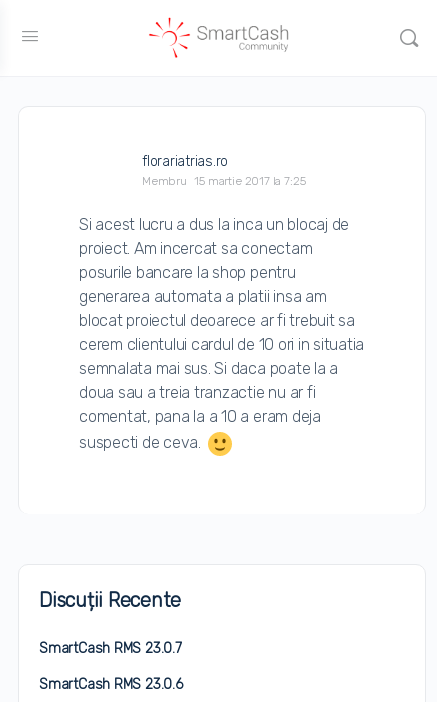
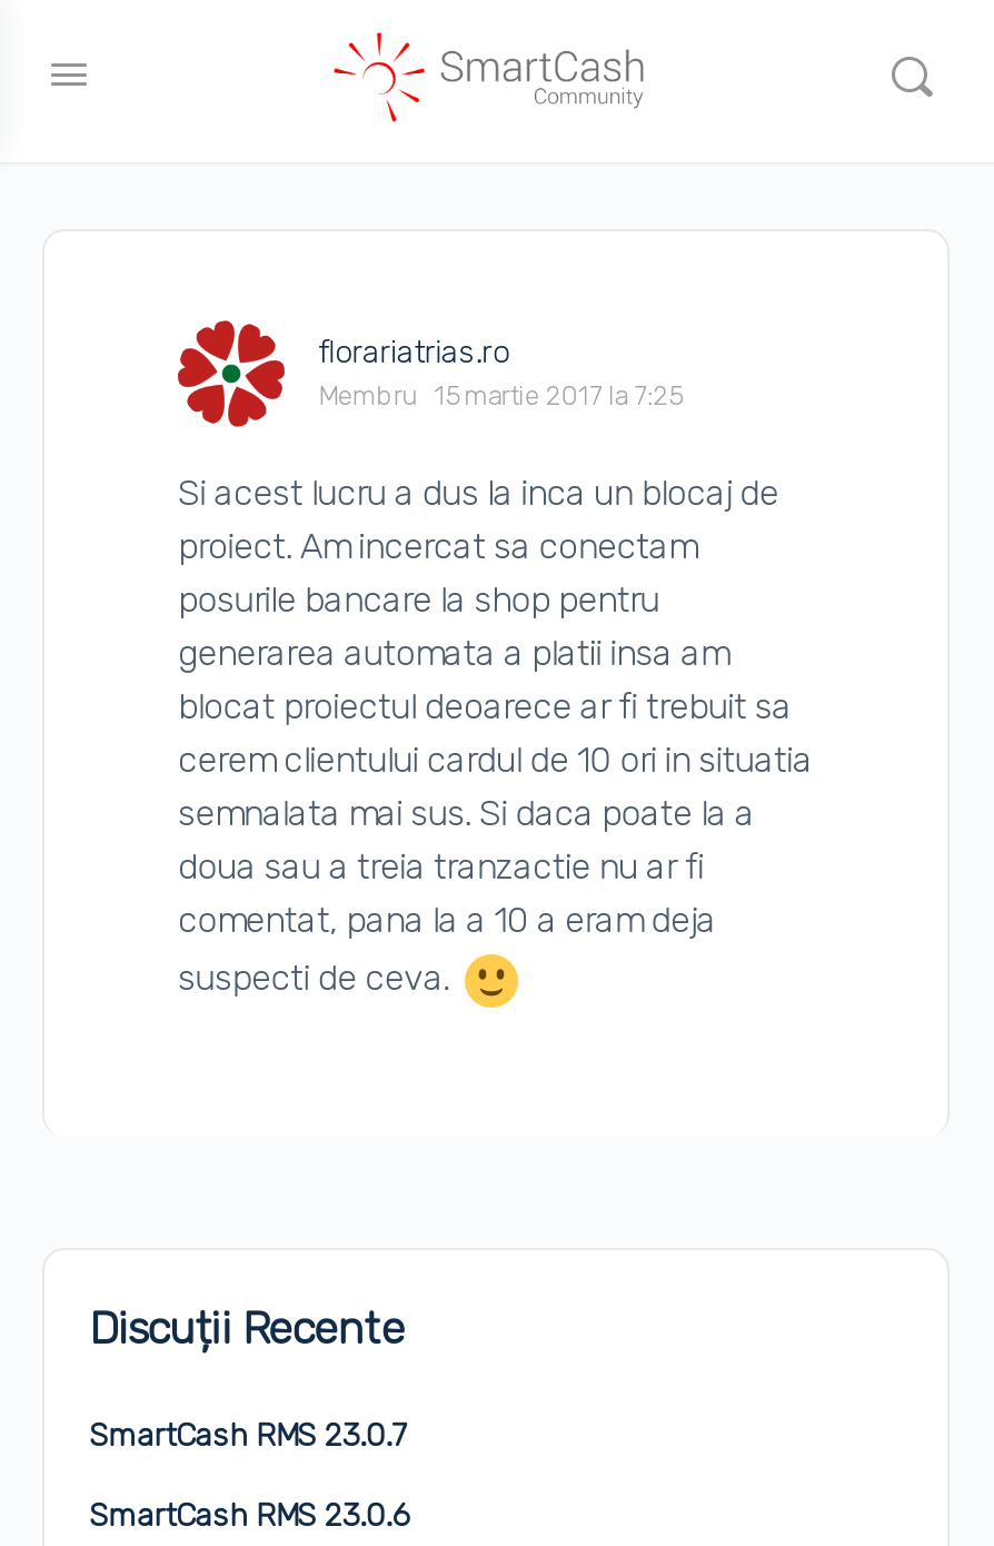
none -> [176,318,287,429] [image]

